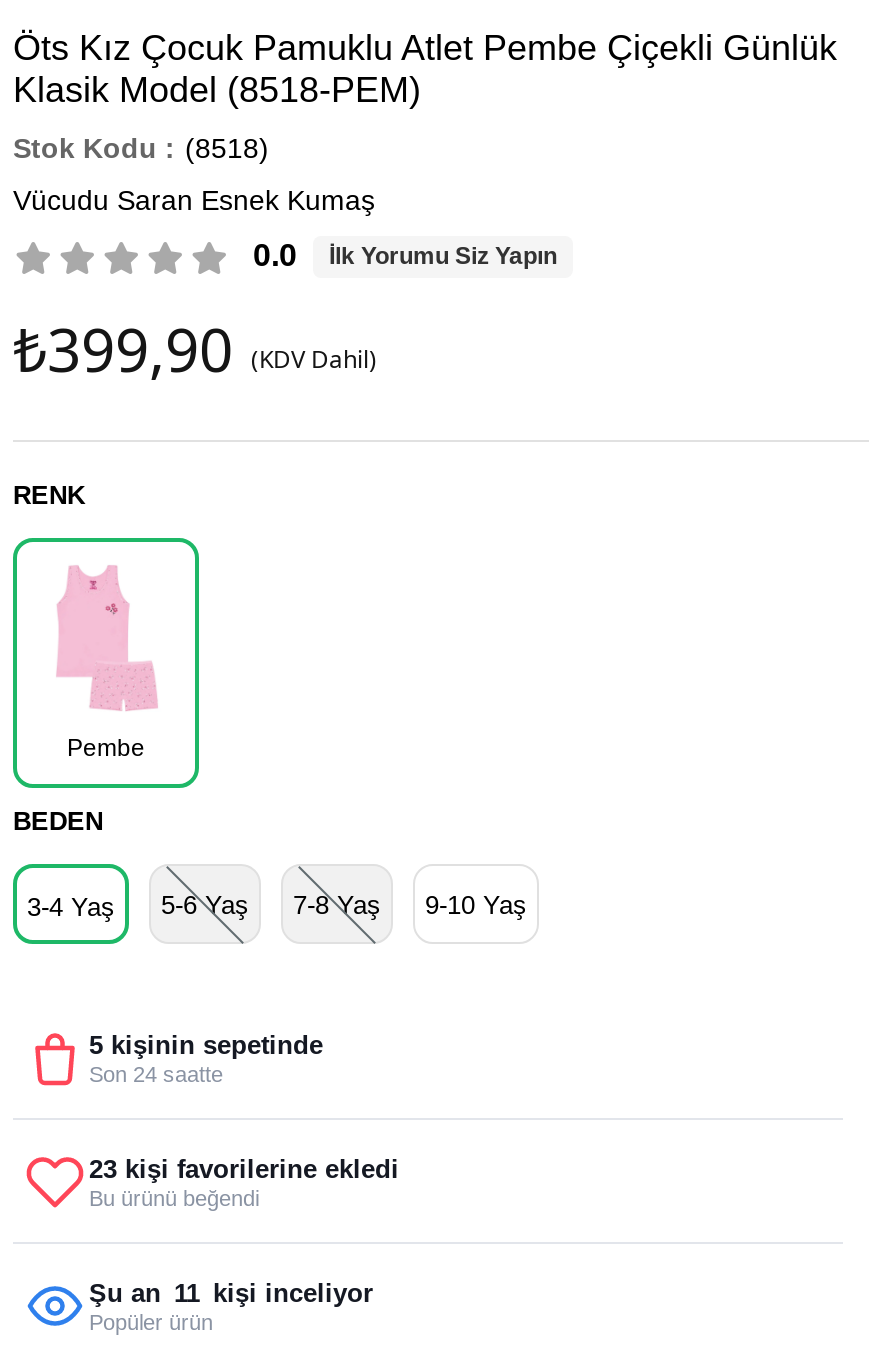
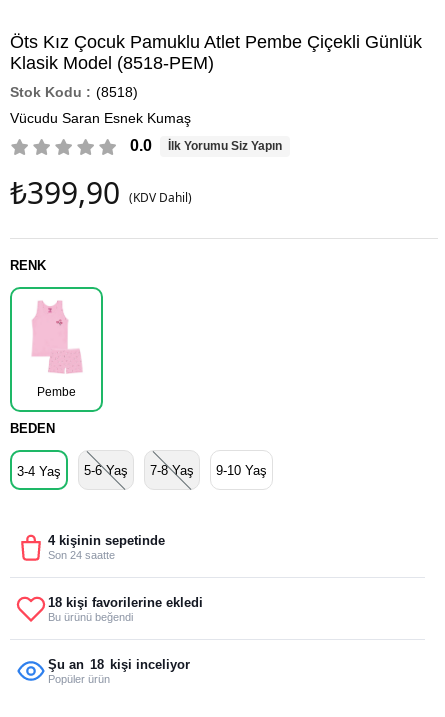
[89,1029,323,1059] 5 kişinin sepetinde -> [48,532,165,547] 4 kişinin sepetinde
[89,1153,399,1183] 23 kişi favorilerine ekledi -> [48,594,203,609] 18 kişi favorilerine ekledi
[89,1277,373,1307] Şu an 11 kişi inceliyor -> [48,656,190,671] Şu an 18 kişi inceliyor

